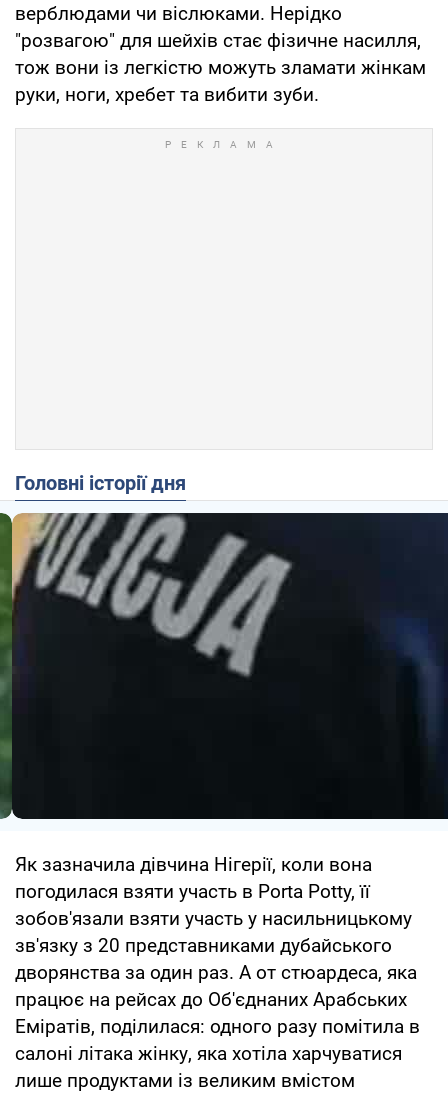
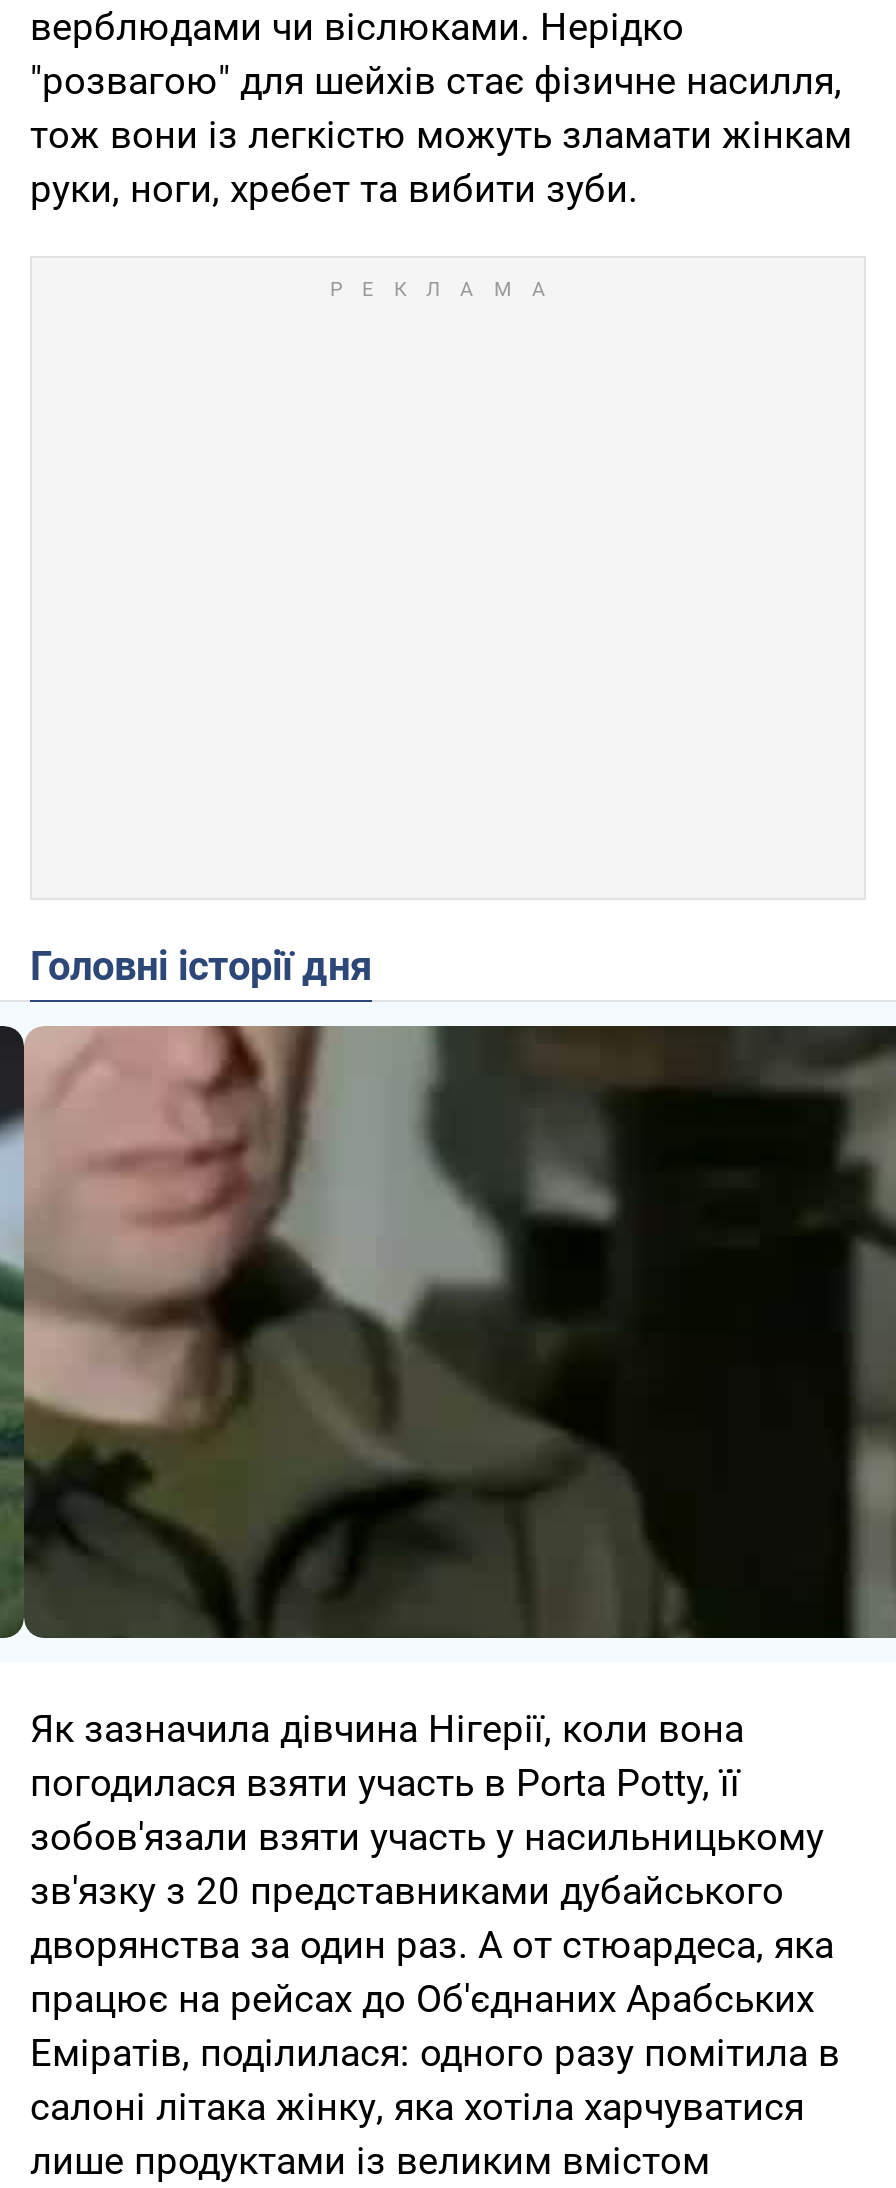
[3,512,445,820] [image] -> [6,1024,890,1640] [image]

